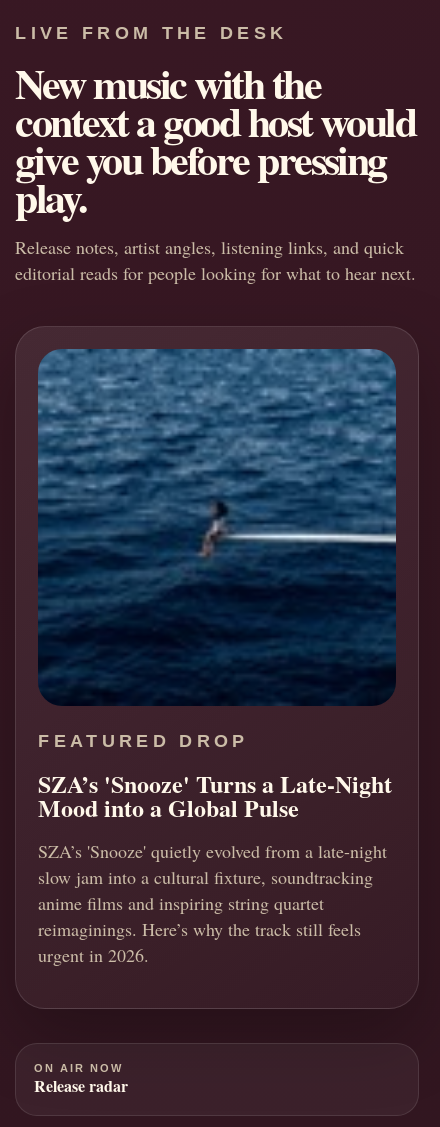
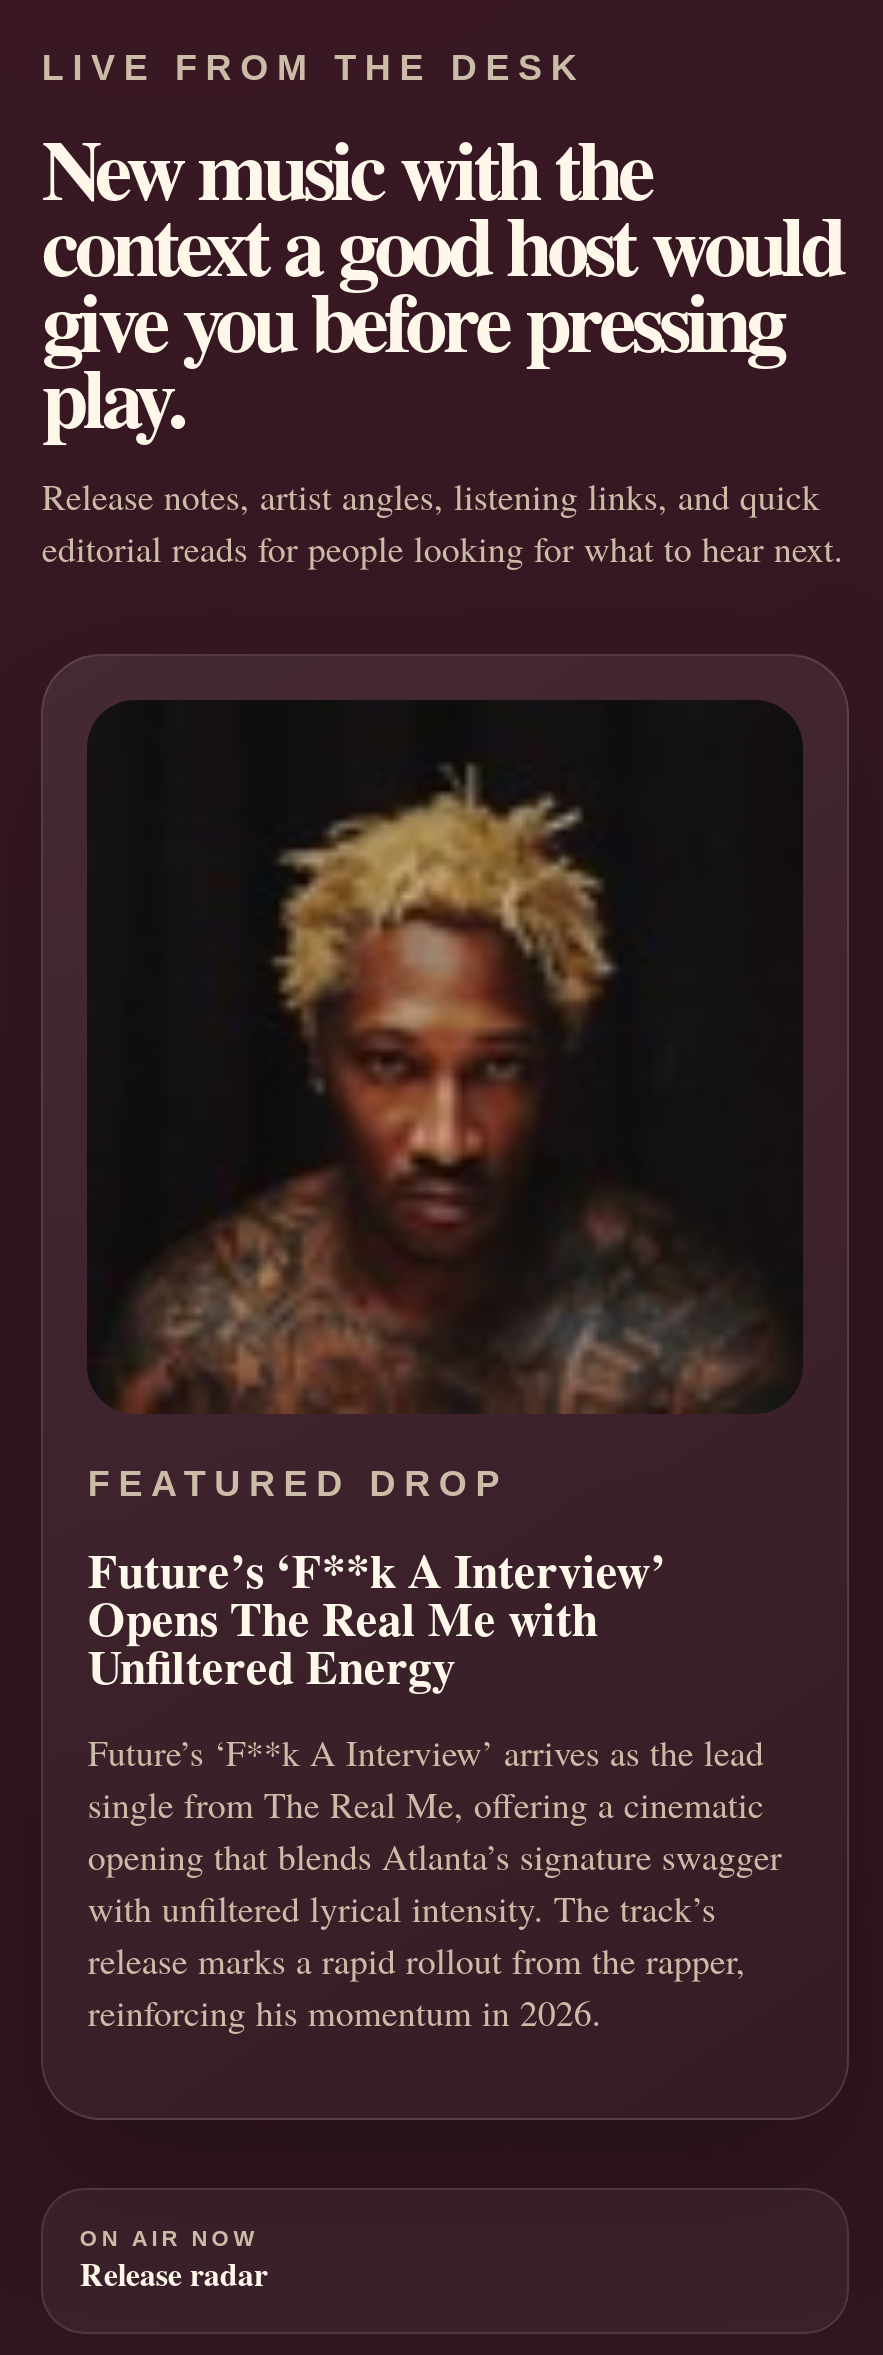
[37,348,397,706] [image] -> [87,700,803,1414] [image]
[38,766,392,967] SZA’s 'Snooze' Turns a Late-Night | Mood into a Global Pulse | SZA’s 'Snooze' quietly evolved from a late-night | slow jam into a cultural fixture, soundtracking | anime films and inspiring string quartet | reimaginings. Here’s why the track still feels | urgent in 2026. -> [88,1534,782,2036] Future’s ‘F**k A Interview’ | Opens The Real Me with | Unfiltered Energy | Future’s ‘F**k A Interview’ arrives as the lead | single from The Real Me, offering a cinematic | opening that blends Atlanta’s signature swagger | with unfiltered lyrical intensity. The track’s | release marks a rapid rollout from the rapper, | reinforcing his momentum in 2026.

